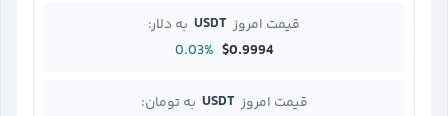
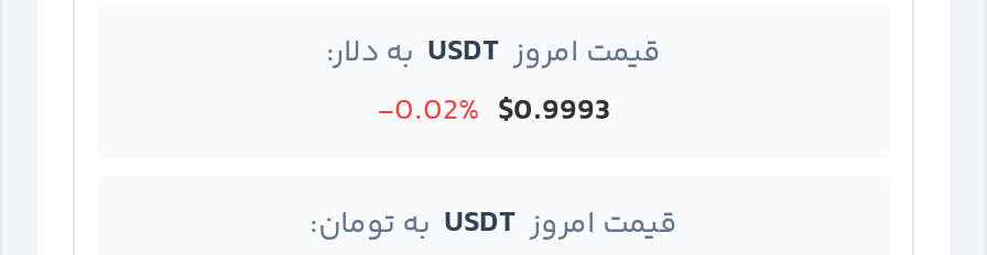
[175,40,273,62] 0.03% $0.9994 -> [377,88,610,136] -0.02% $0.9993

